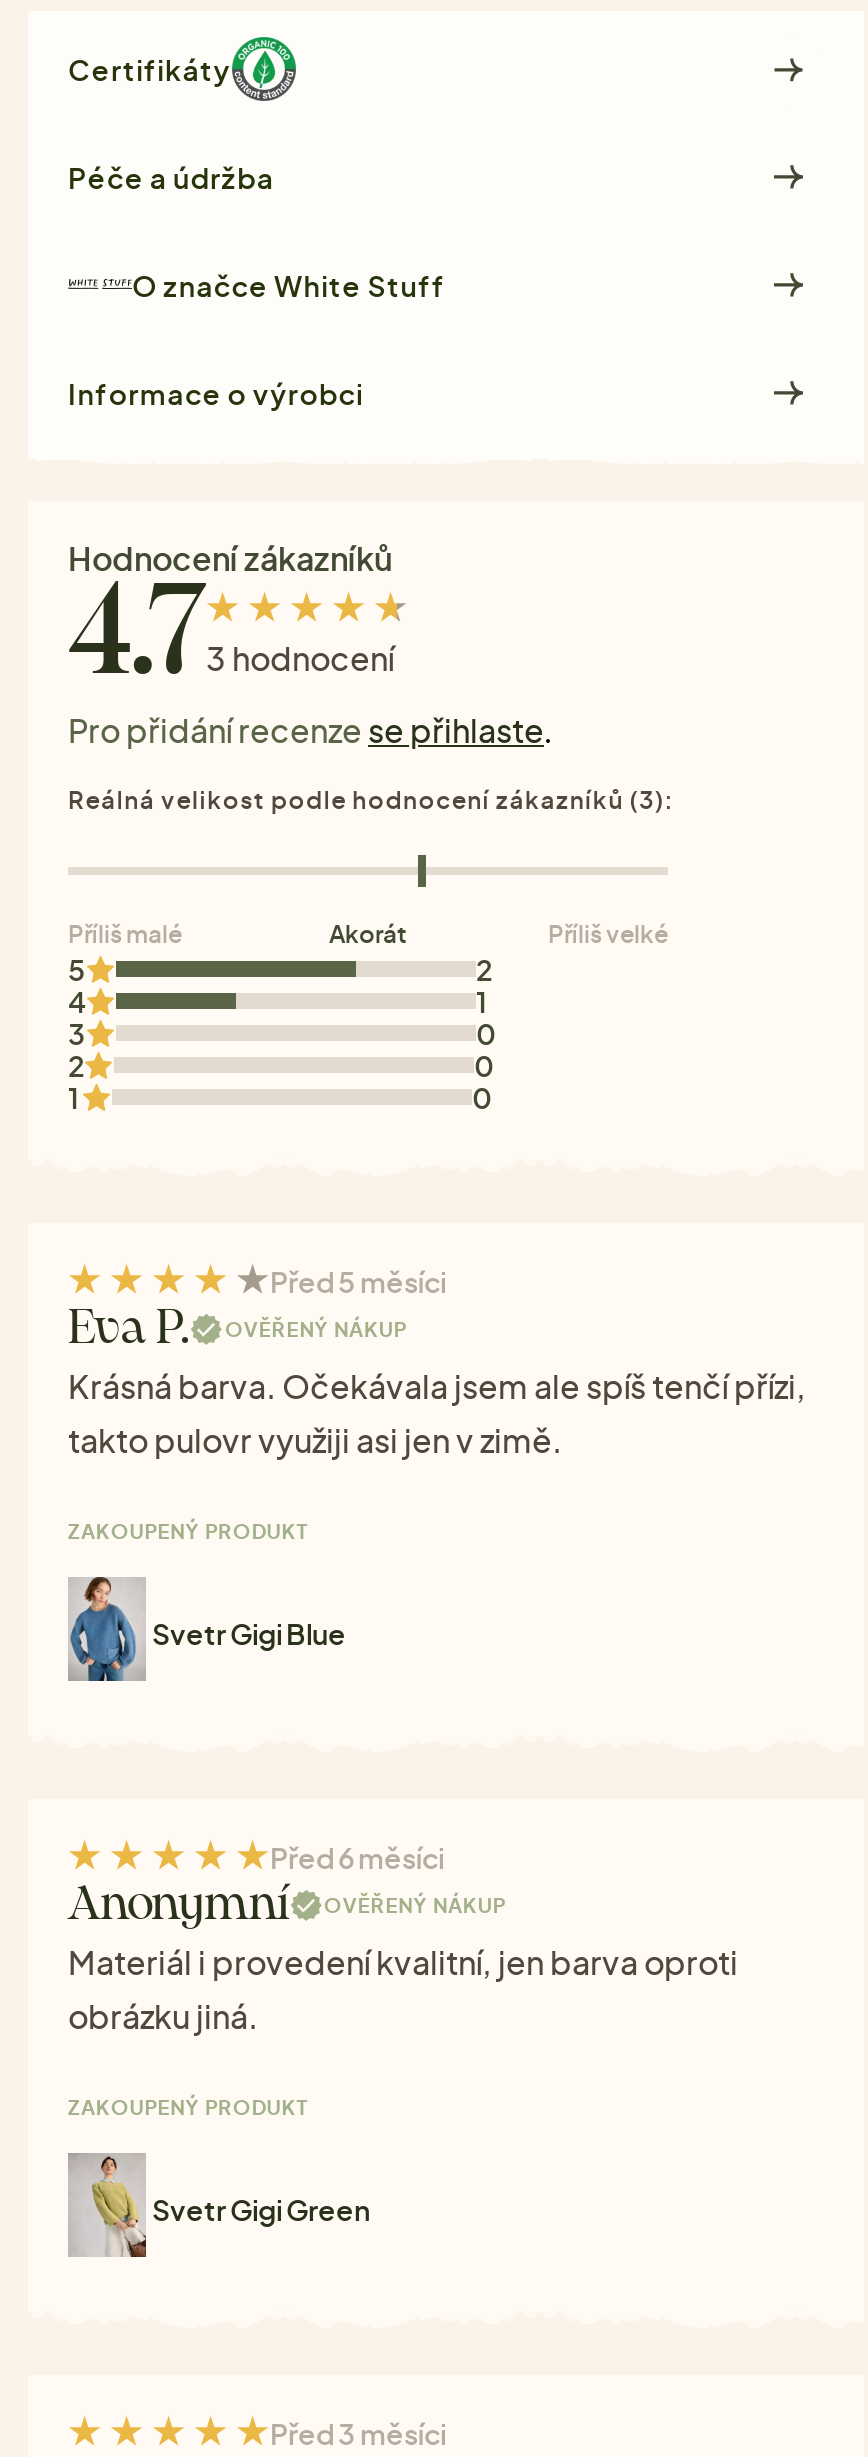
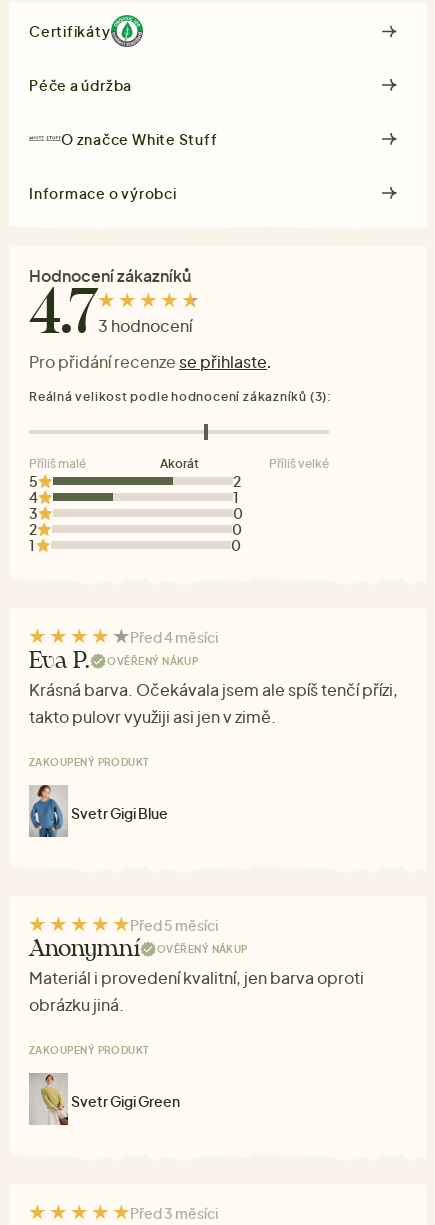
[270,1262,446,1298] Před 5 měsíci -> [130,628,218,646] Před 4 měsíci
[270,1838,444,1874] Před 6 měsíci -> [130,916,218,934] Před 5 měsíci

